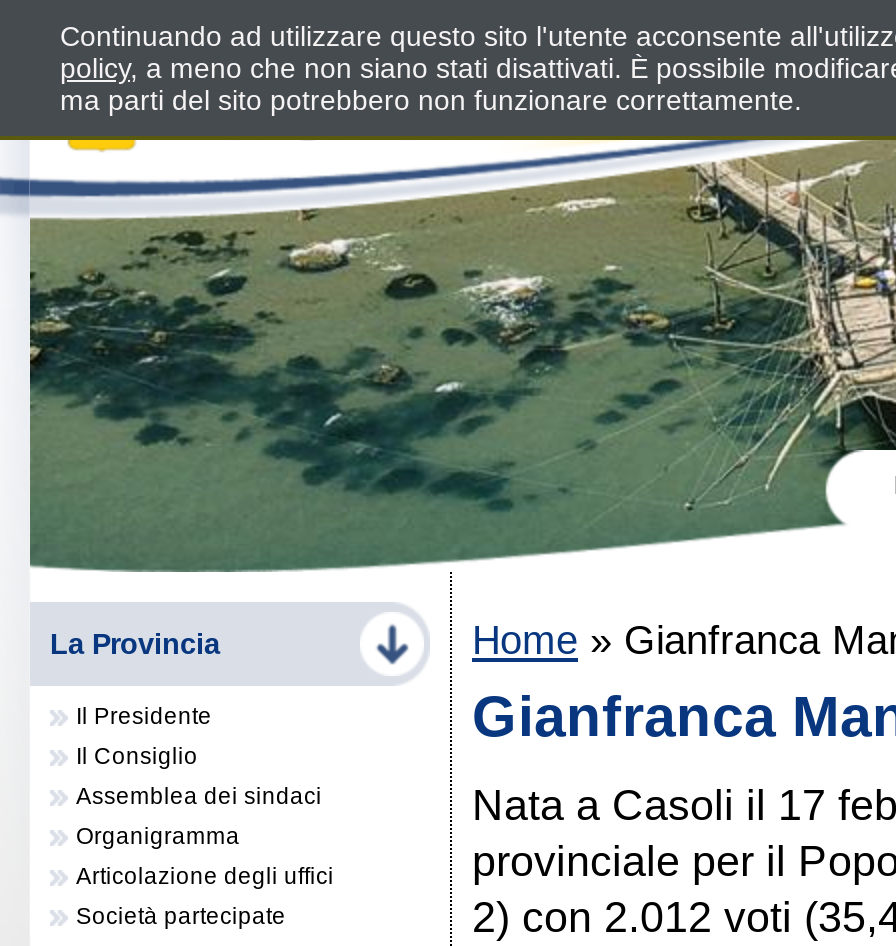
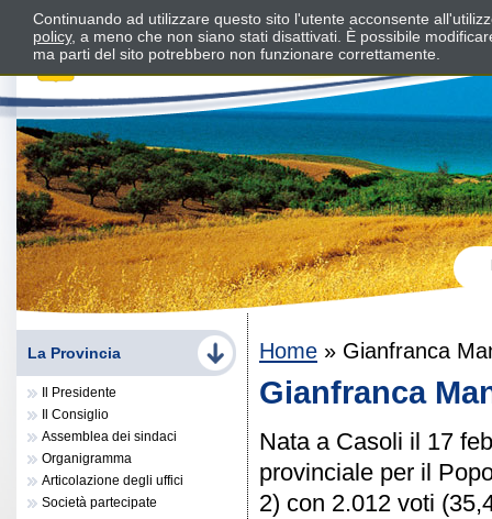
[28,138,890,574] [image] -> [15,75,489,314] [image]

